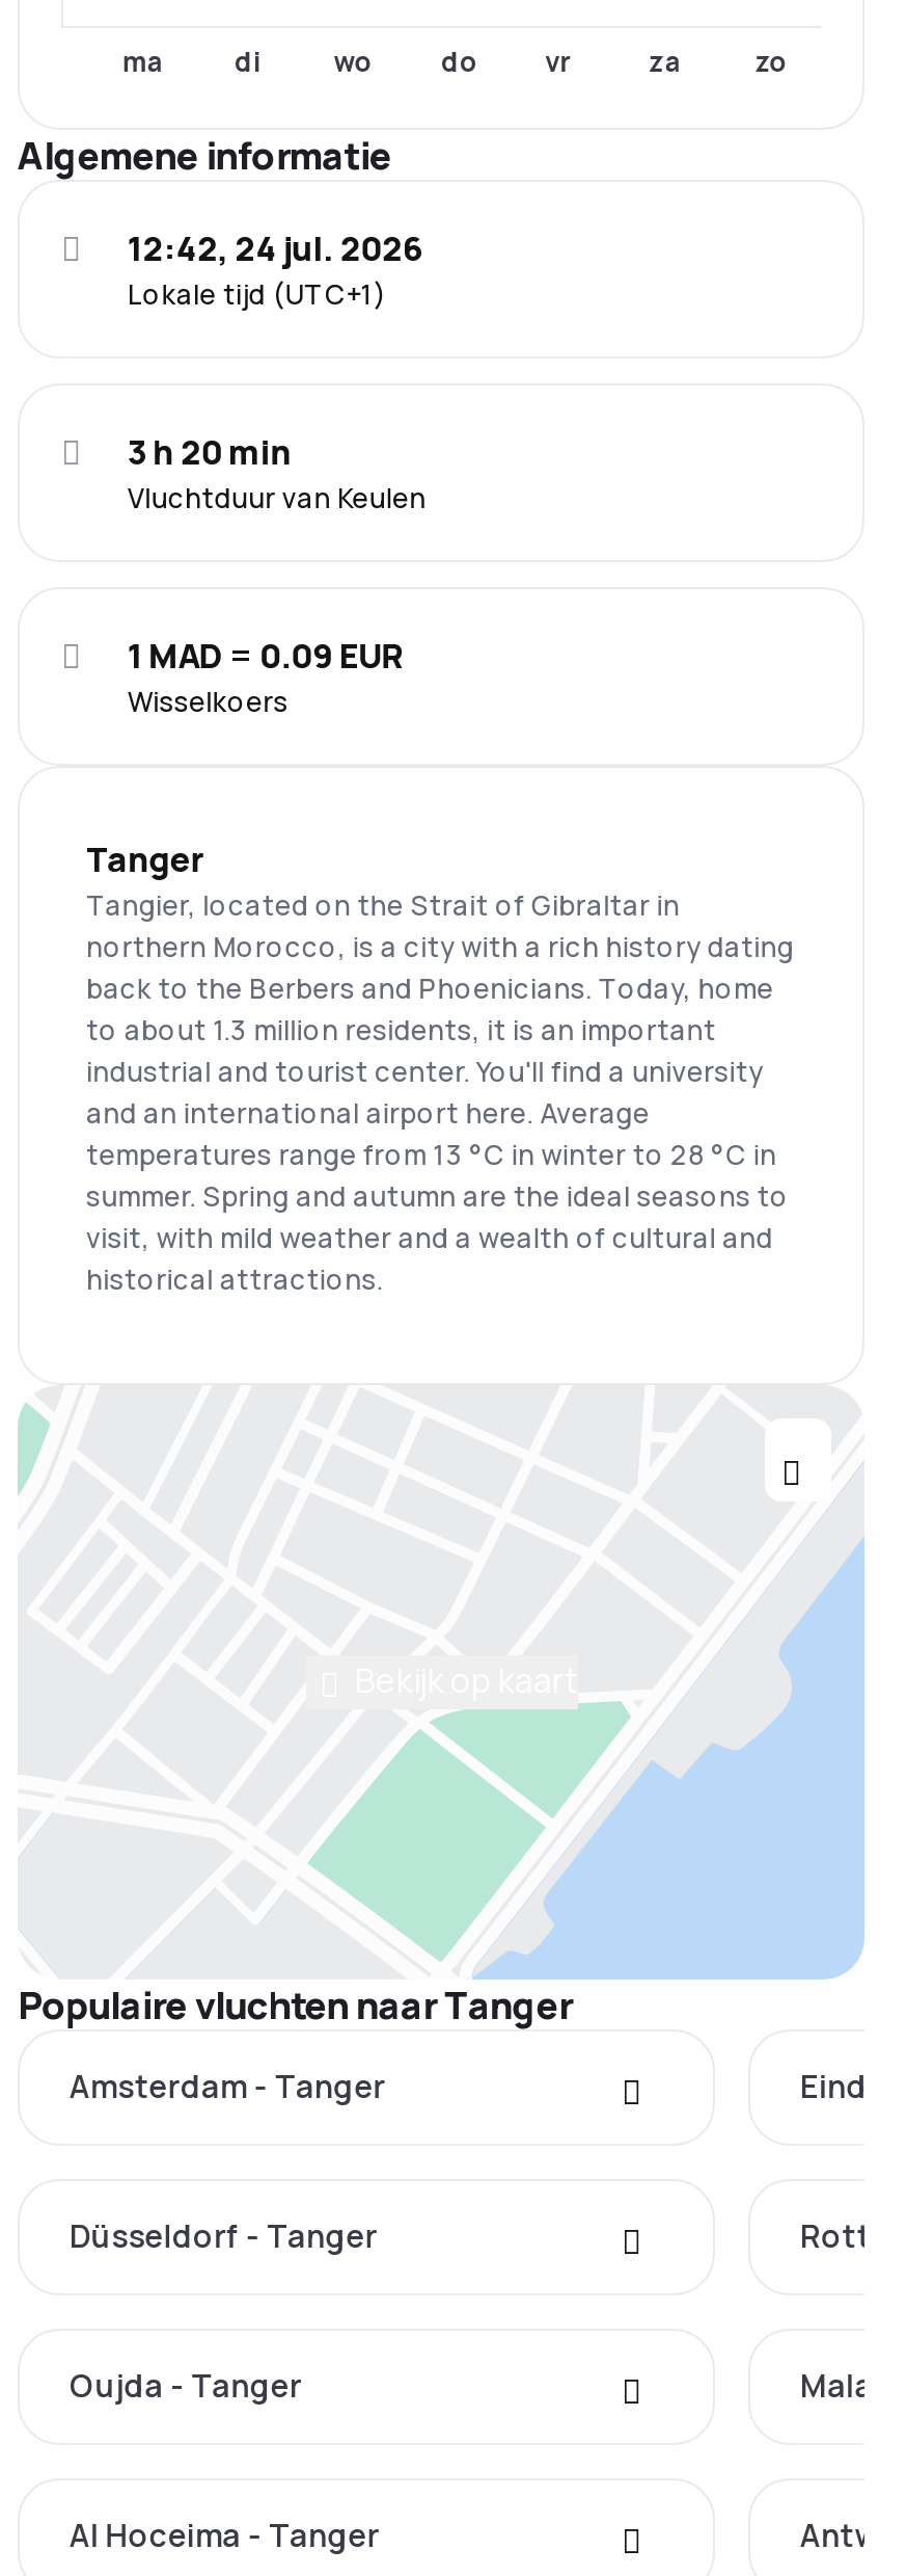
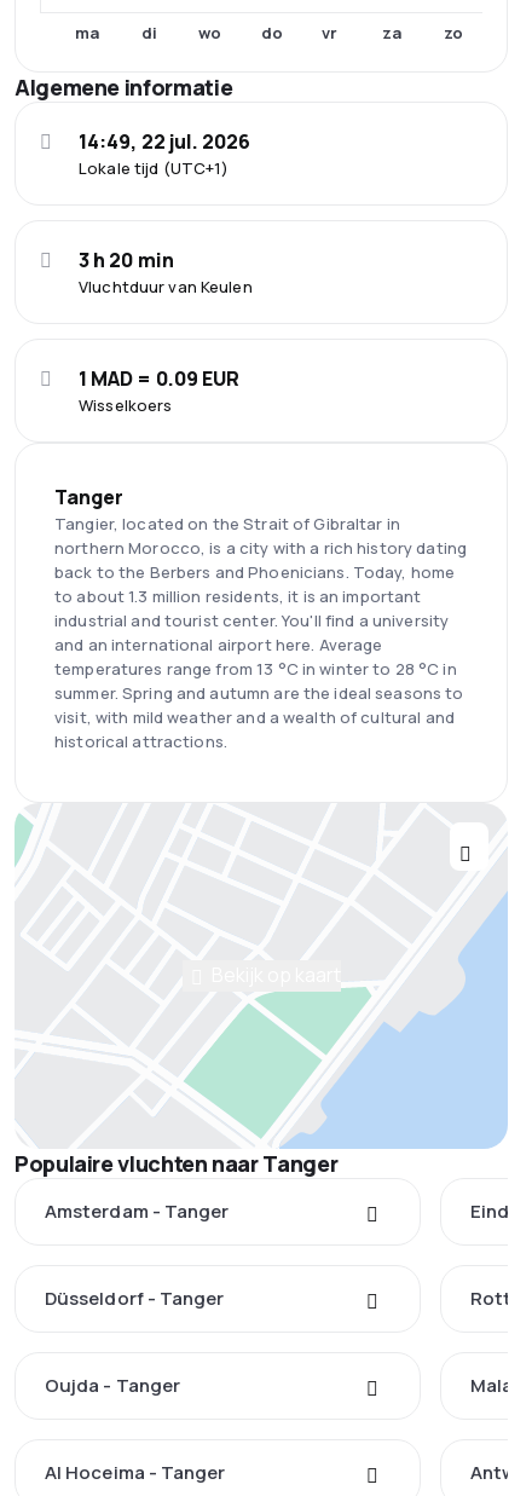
[128,225,423,271] 12:42, 24 jul. 2026 -> [79,128,251,155] 14:49, 22 jul. 2026

